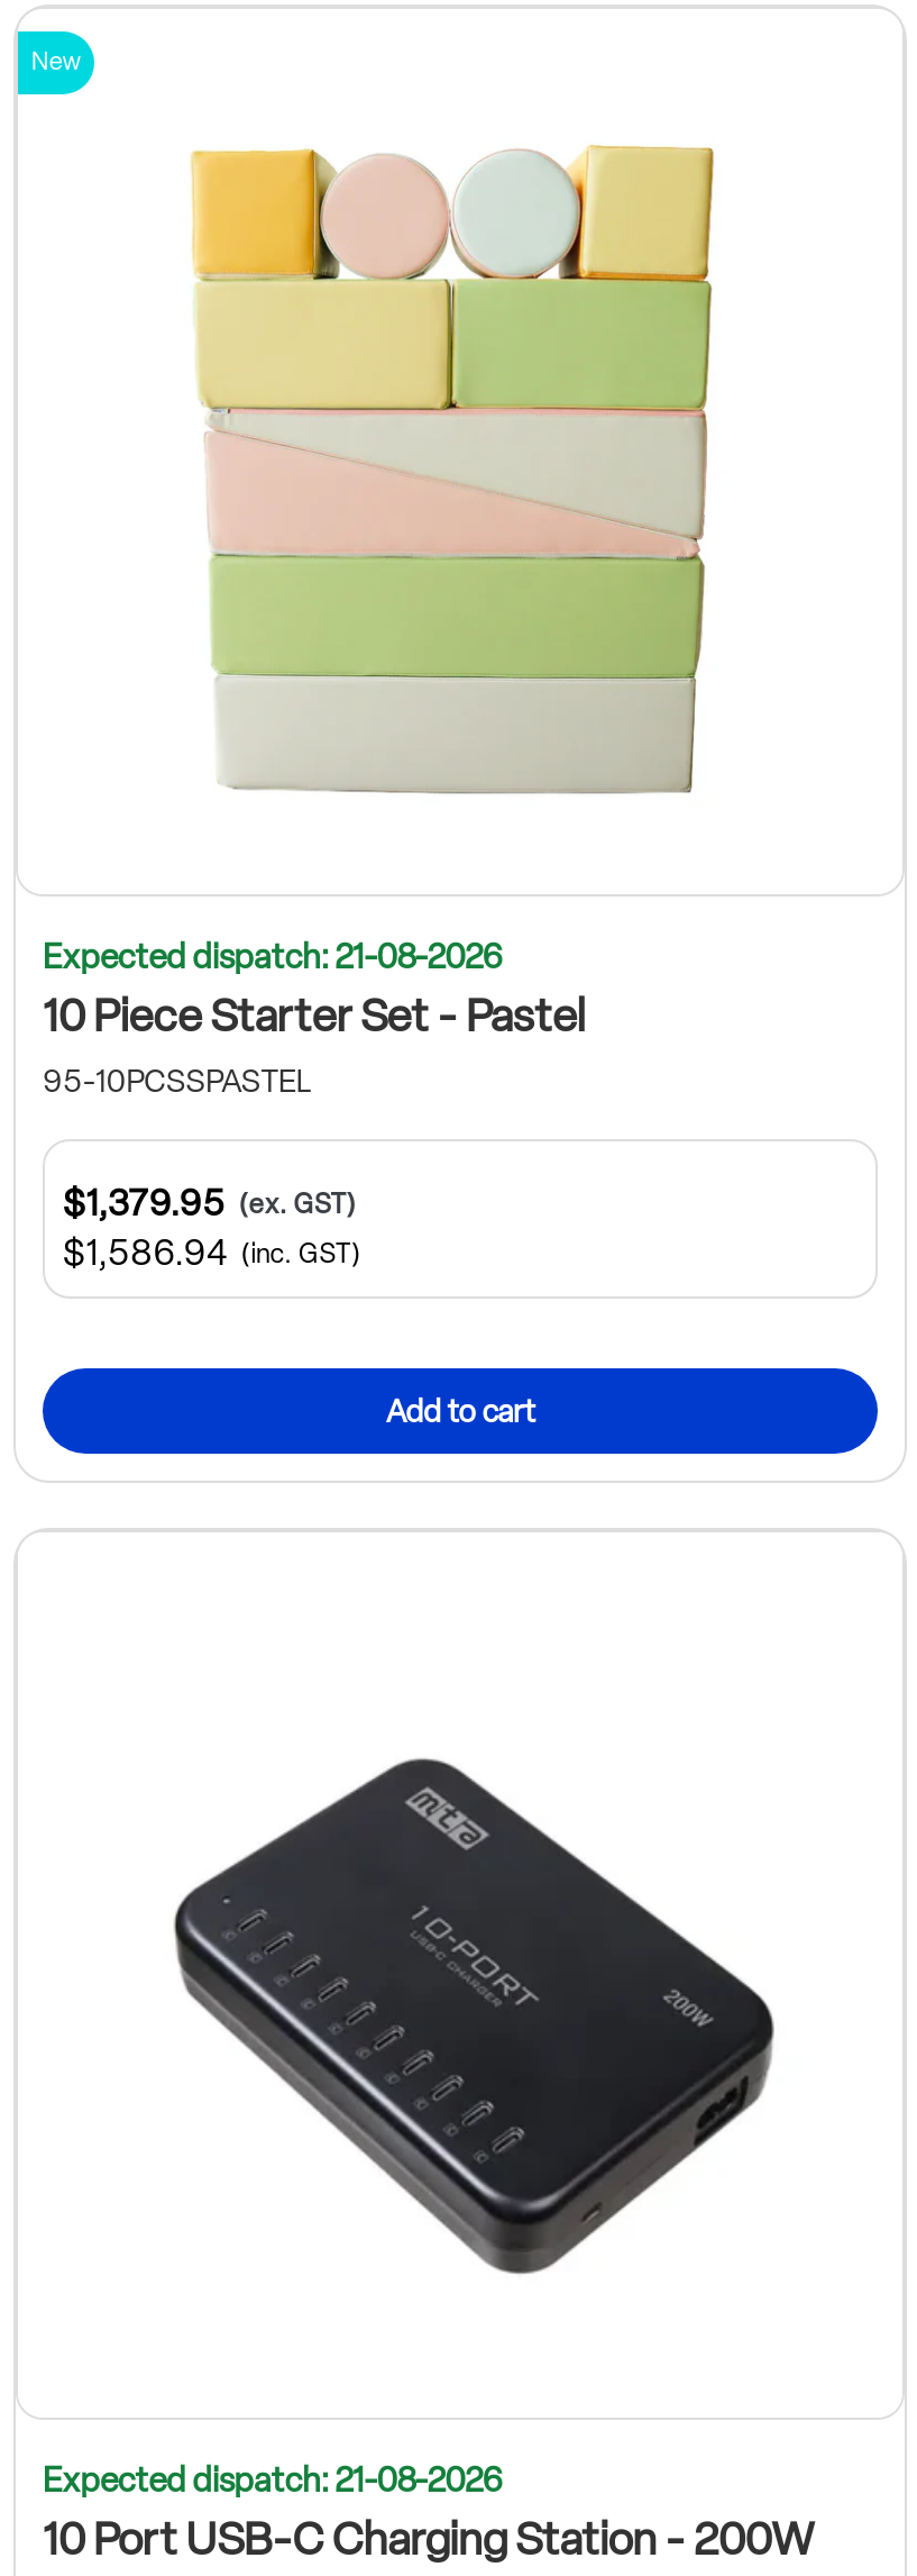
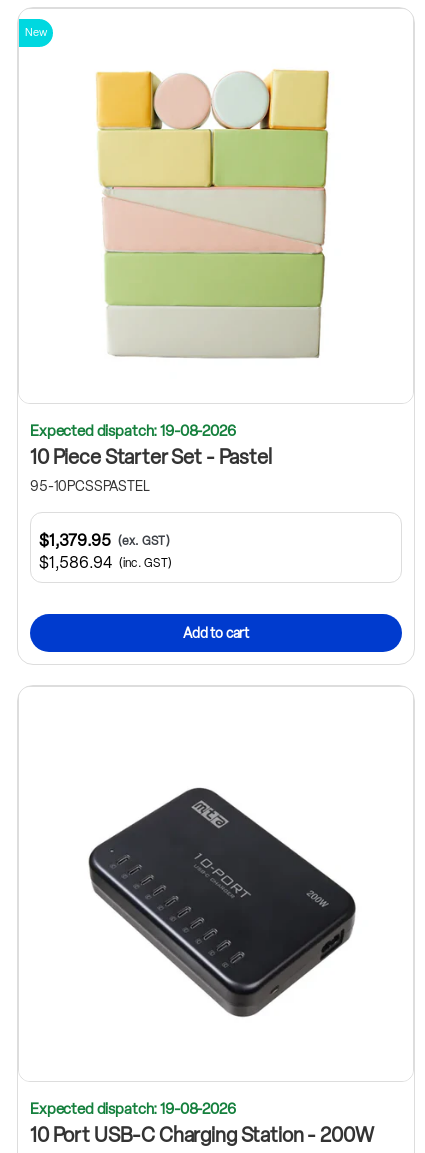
[43,936,502,976] Expected dispatch: 21-08-2026 -> [30,422,236,440] Expected dispatch: 19-08-2026
[43,2460,502,2501] Expected dispatch: 21-08-2026 -> [30,1100,236,1118] Expected dispatch: 19-08-2026

